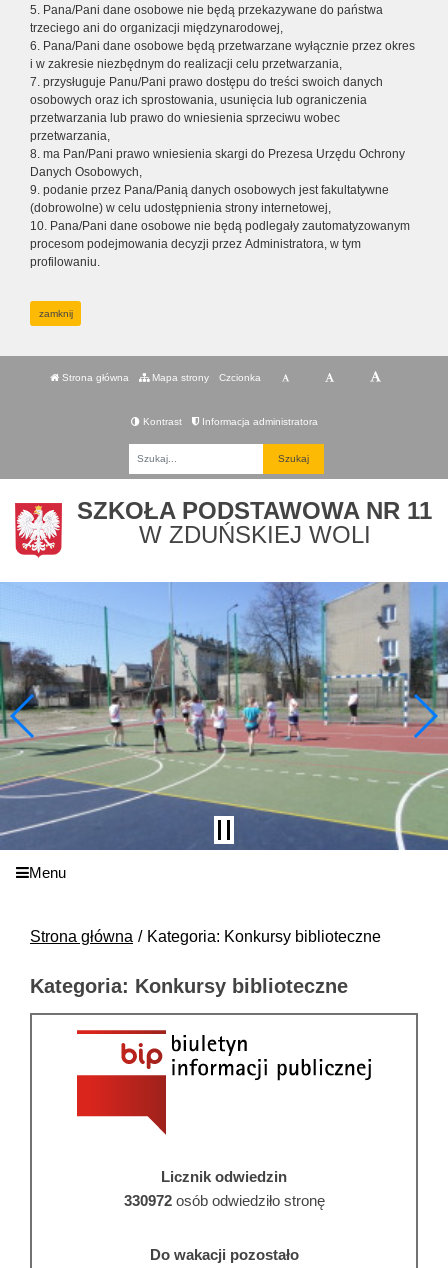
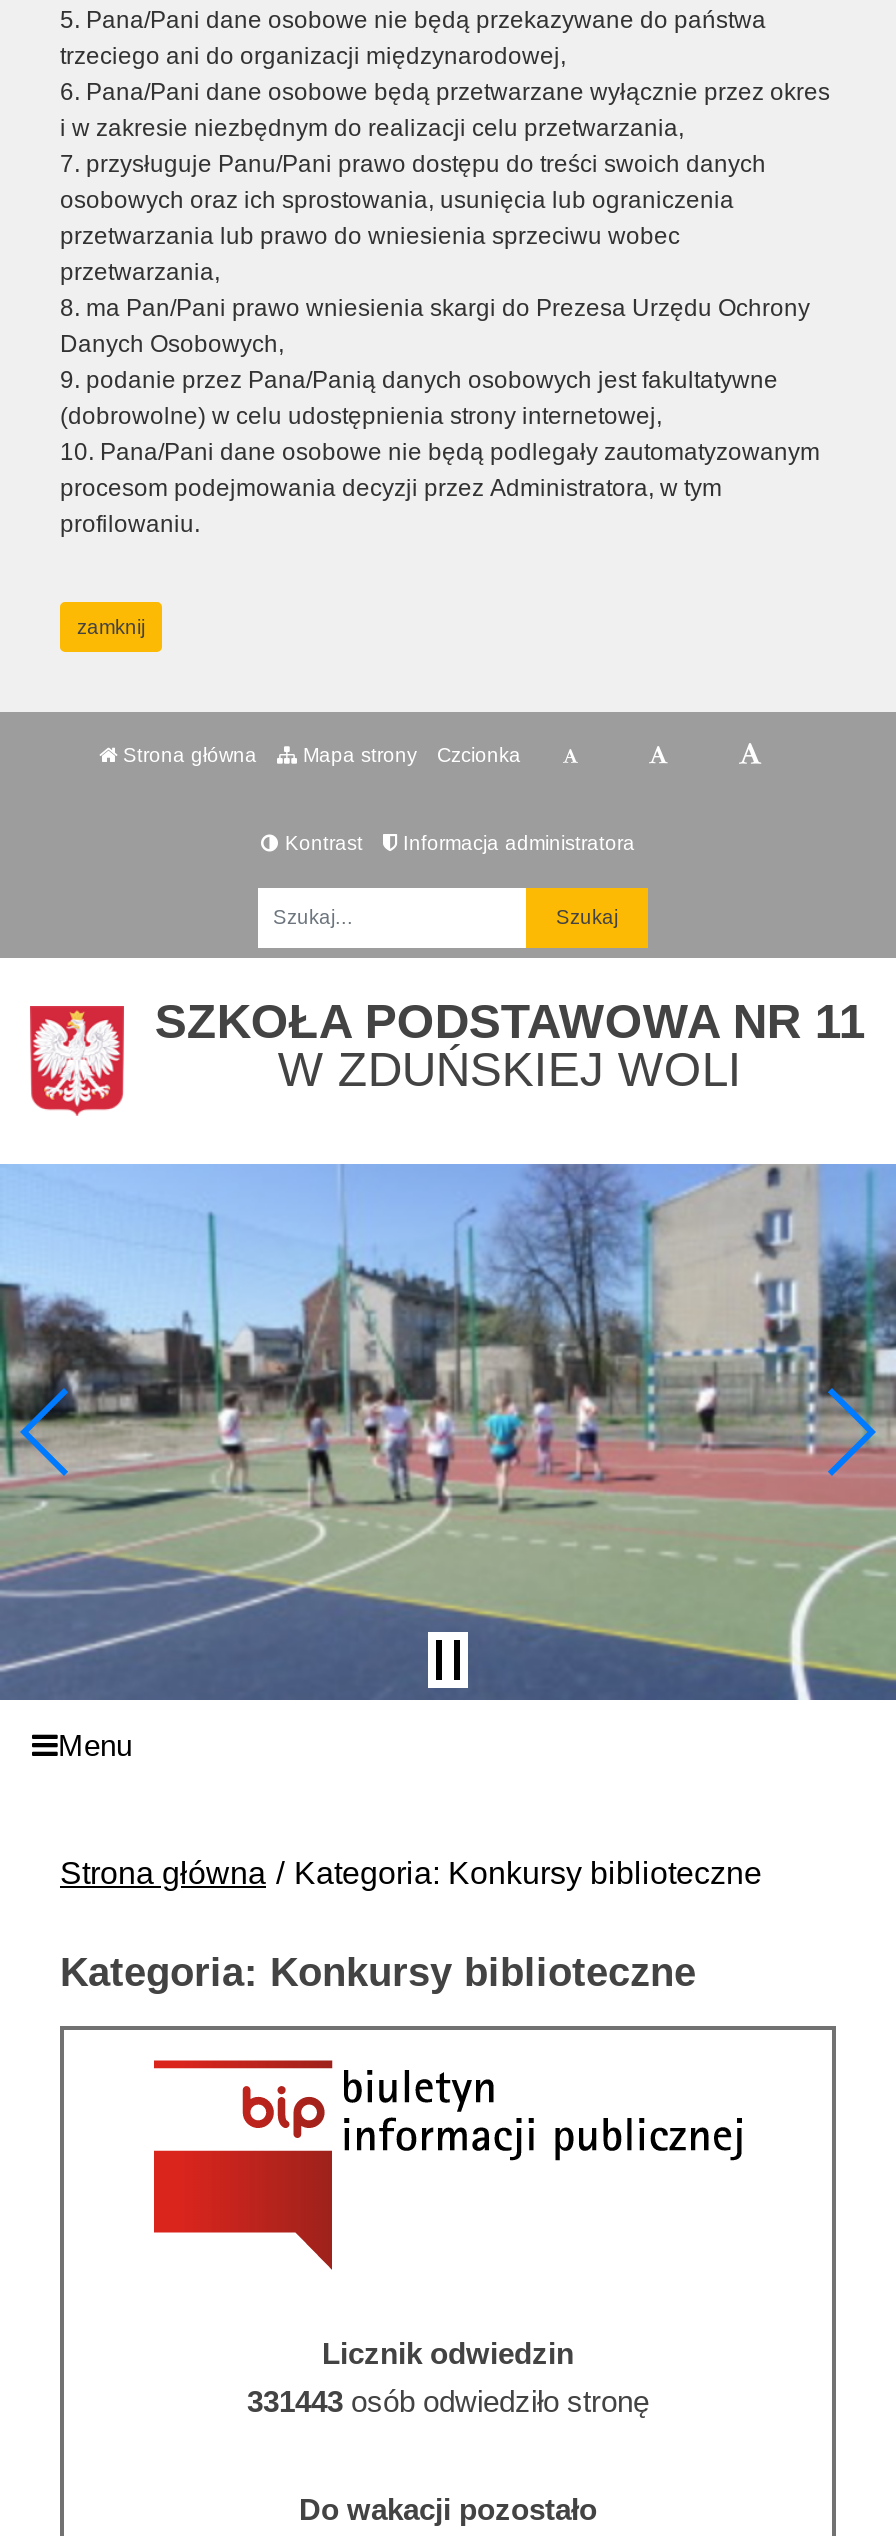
[123,1192,324,1209] 330972 osób odwiedziło stronę -> [247,2383,649,2417] 331443 osób odwiedziło stronę

